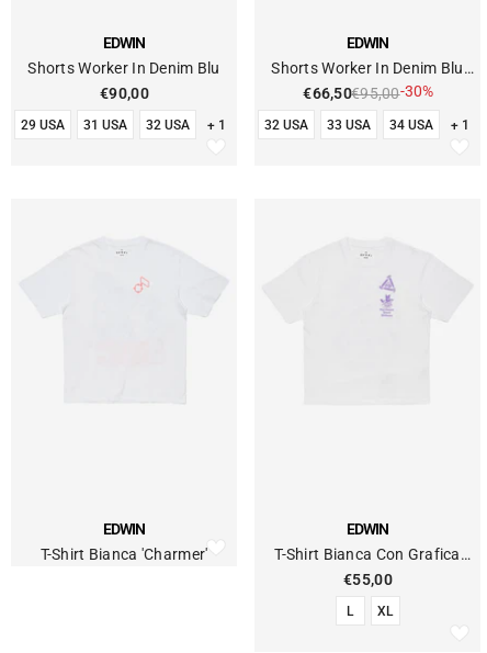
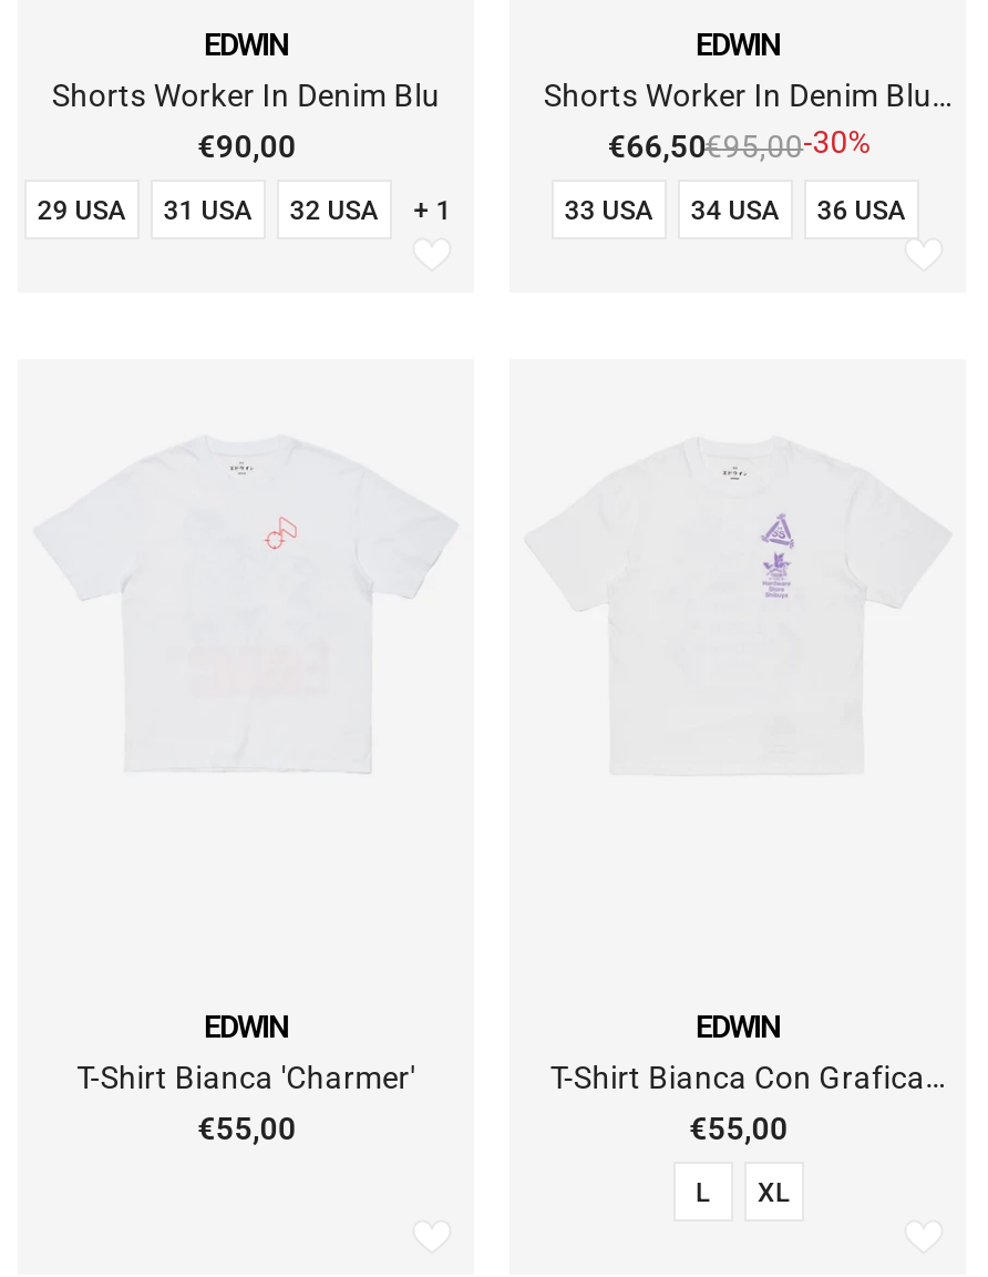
[264,118,308,133] 32 USA -> none
[451,118,469,133] + 1 -> [817,195,906,226] 36 USA
none -> [198,1111,296,1146] €55,00

